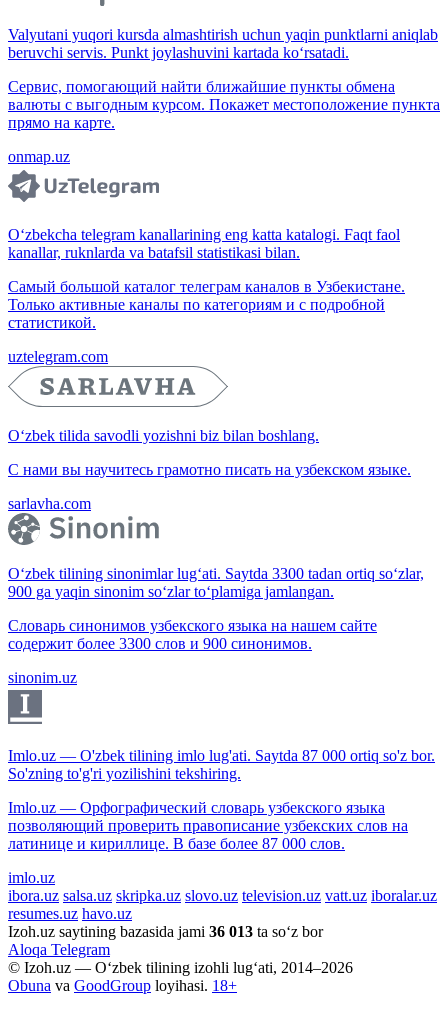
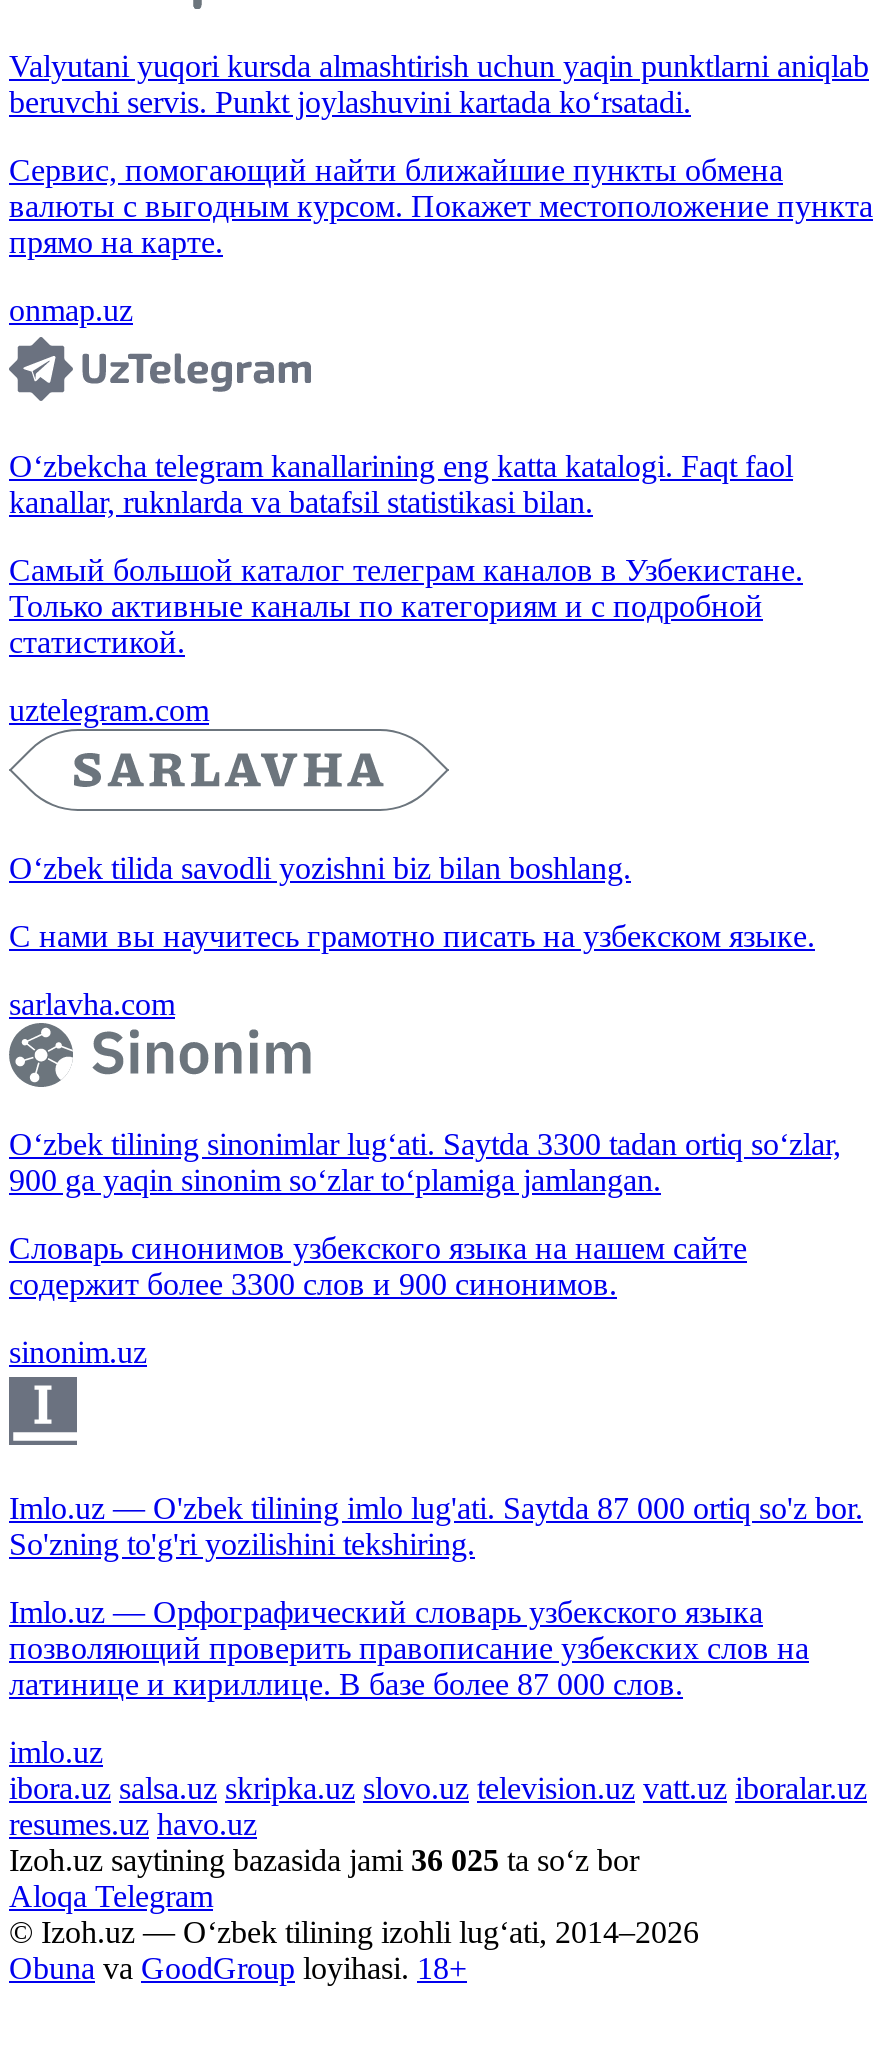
[8,923,323,940] Izoh.uz saytining bazasida jami 36 013 ta so‘z bor -> [9,1843,639,1877] Izoh.uz saytining bazasida jami 36 025 ta so‘z bor

